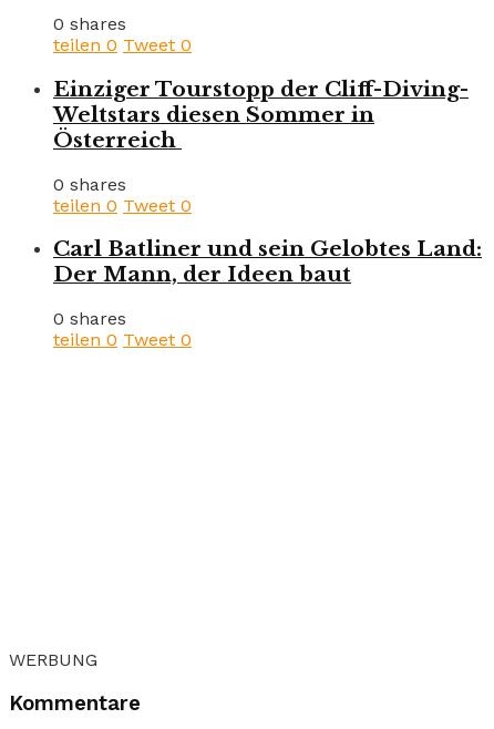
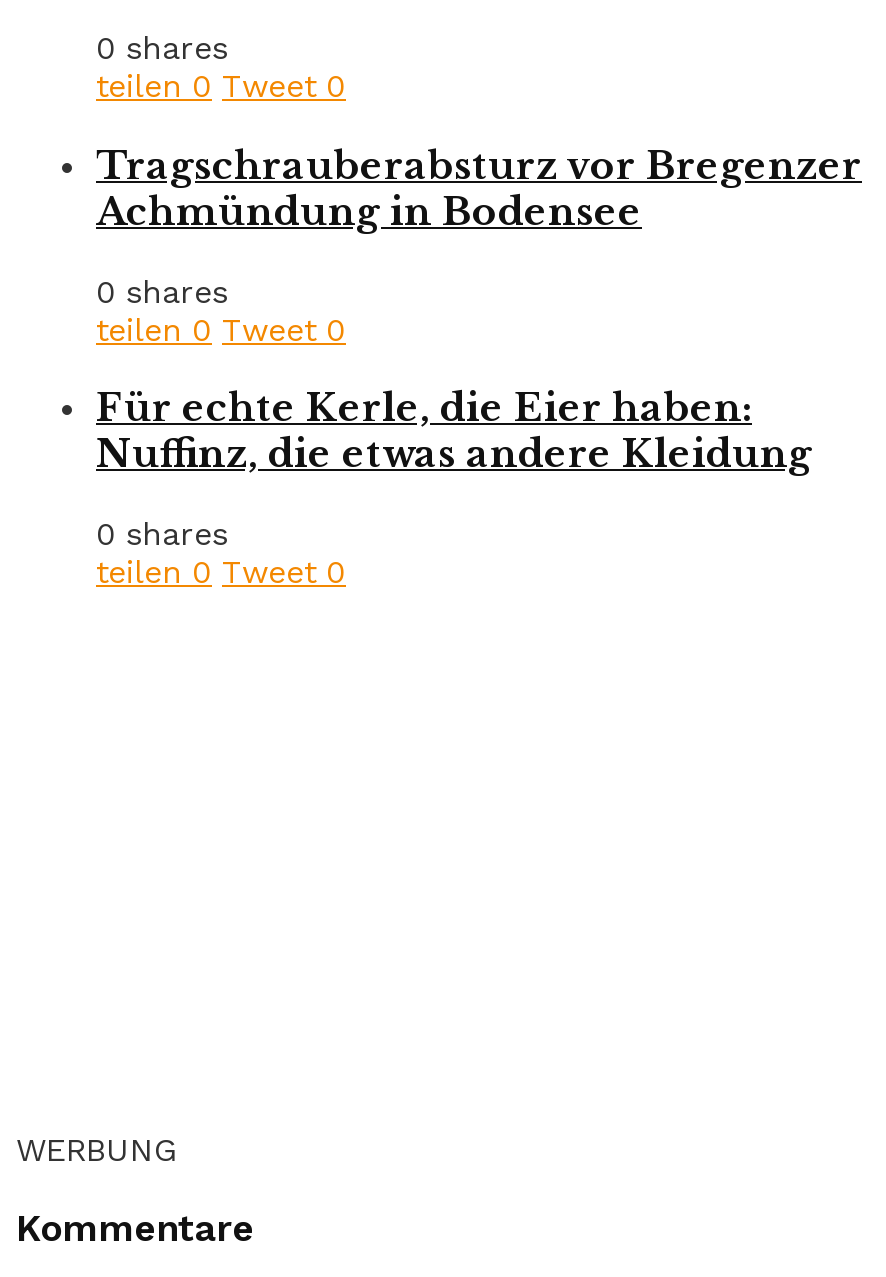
[53,76,469,153] Einziger Tourstopp der Cliff-Diving- | Weltstars diesen Sommer in | Österreich -> [96,143,862,235] Tragschrauberabsturz vor Bregenzer | Achmündung in Bodensee
[53,236,482,287] Carl Batliner und sein Gelobtes Land: | Der Mann, der Ideen baut -> [96,385,812,477] Für echte Kerle, die Eier haben: | Nuffinz, die etwas andere Kleidung

